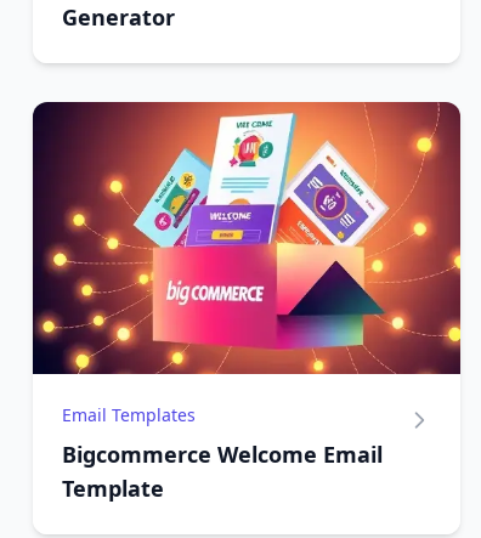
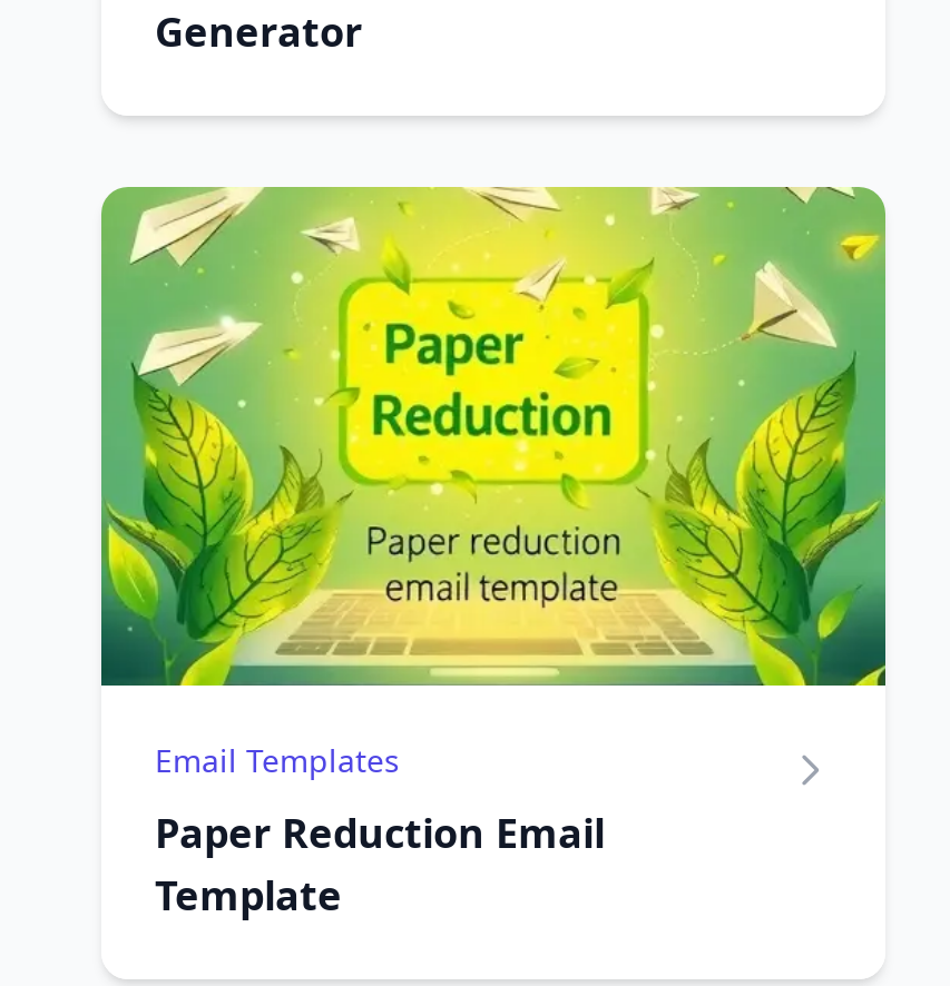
[32,101,462,375] [image] -> [99,185,888,688] [image]
[62,440,383,469] Bigcommerce Welcome Email -> [155,806,605,859] Paper Reduction Email

